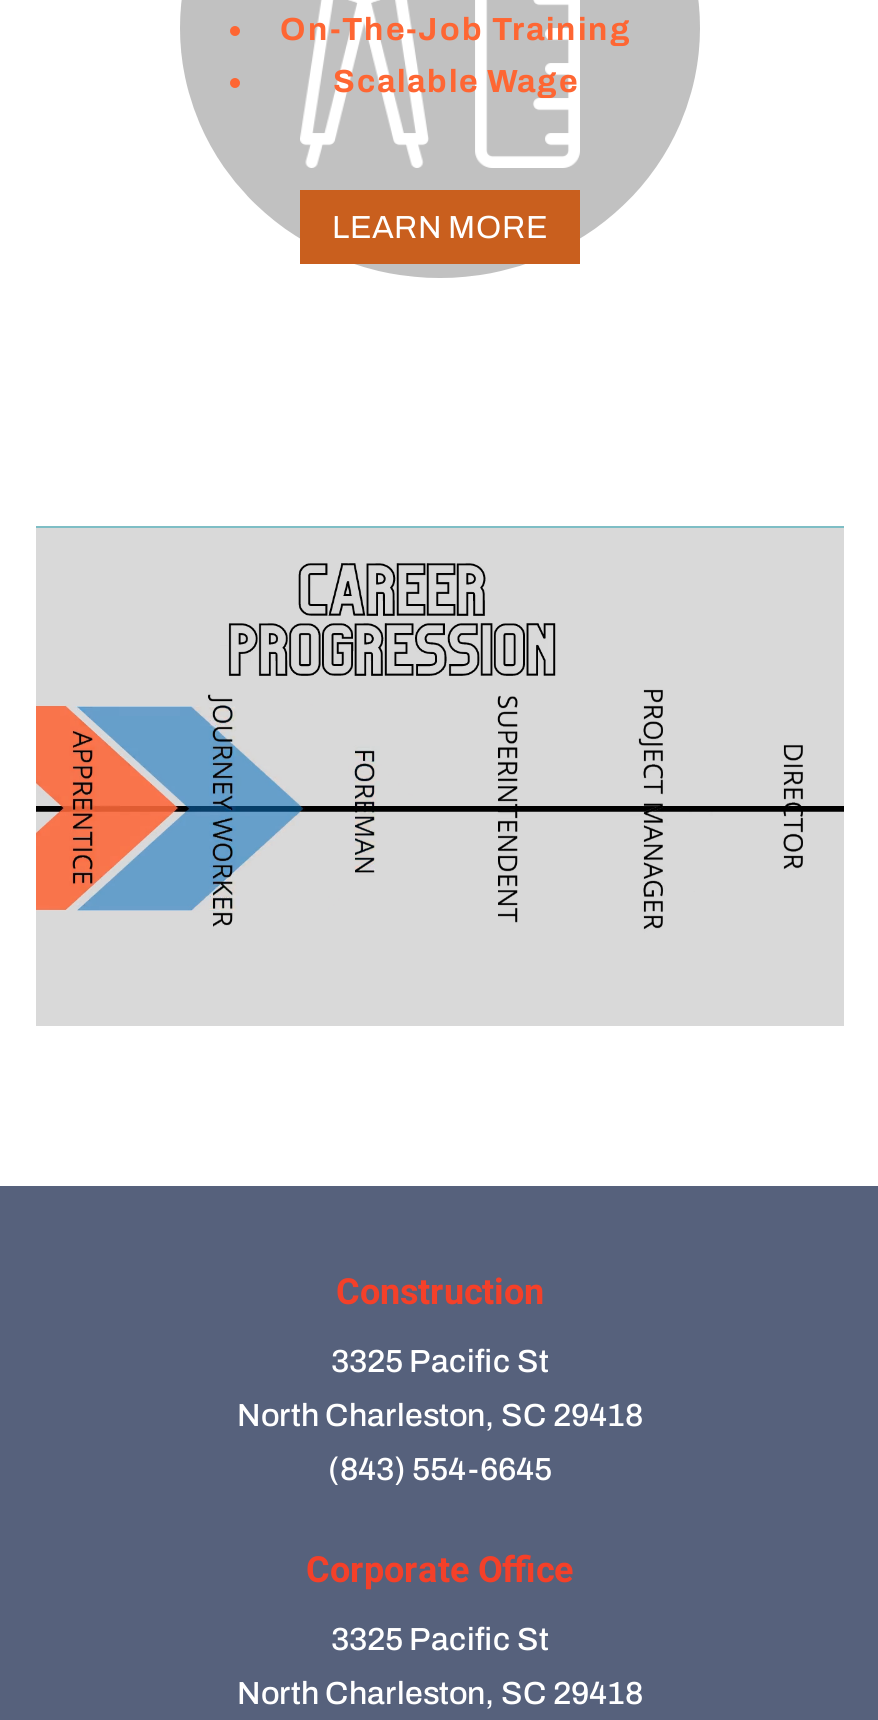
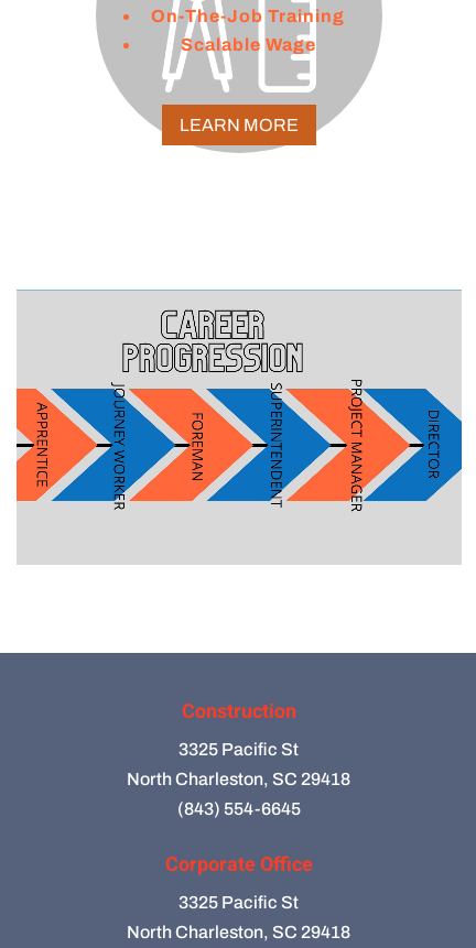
[54,704,846,912] [image] -> [28,388,463,502] [image]

